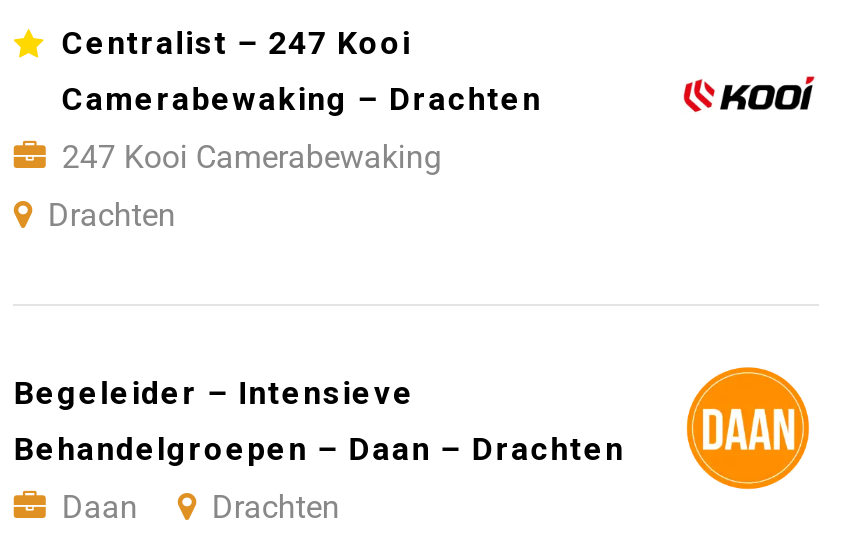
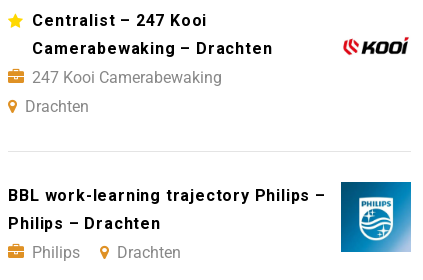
[14,374,415,412] Begeleider – Intensieve -> [8,186,326,205] BBL work-learning trajectory Philips –
[679,366,819,506] [image] -> [340,181,412,253] [image]
[14,430,625,468] Behandelgroepen – Daan – Drachten -> [8,214,161,233] Philips – Drachten
[62,488,138,526] Daan -> [32,243,80,262] Philips

